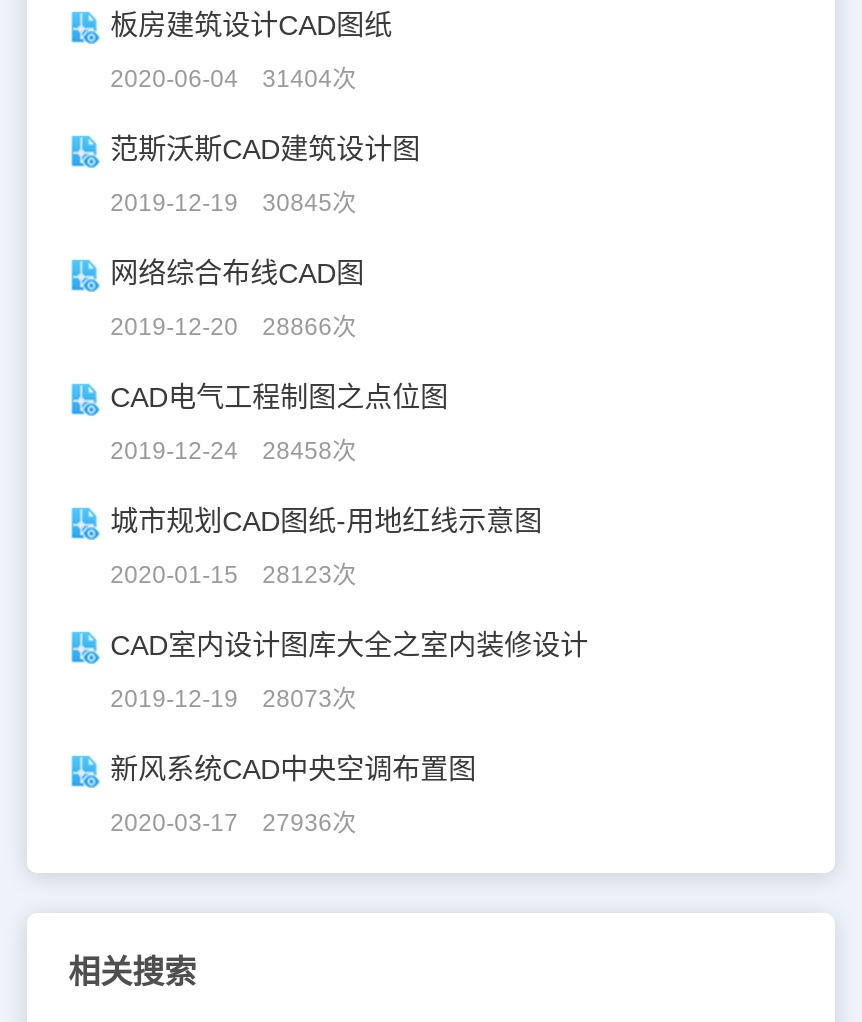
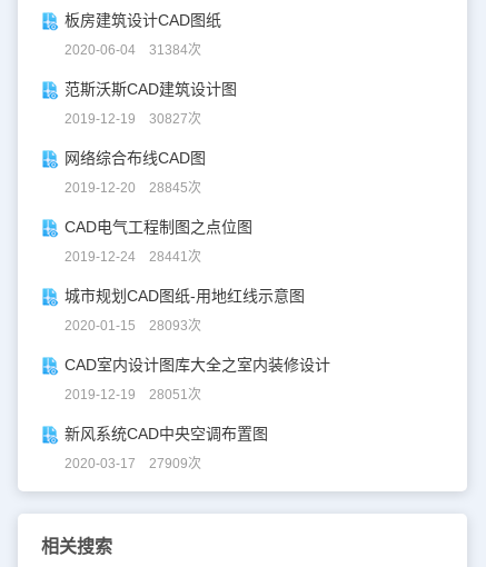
[110,65,356,93] 2020-06-04 31404次 -> [64,42,201,58] 2020-06-04 31384次
[110,189,356,217] 2019-12-19 30845次 -> [64,111,201,127] 2019-12-19 30827次
[110,313,356,341] 2019-12-20 28866次 -> [64,180,201,196] 2019-12-20 28845次
[110,437,356,465] 2019-12-24 28458次 -> [64,249,201,265] 2019-12-24 28441次
[110,561,356,589] 2020-01-15 28123次 -> [64,318,201,334] 2020-01-15 28093次
[110,685,356,713] 2019-12-19 28073次 -> [64,387,201,403] 2019-12-19 28051次
[110,809,356,837] 2020-03-17 27936次 -> [64,456,201,472] 2020-03-17 27909次

